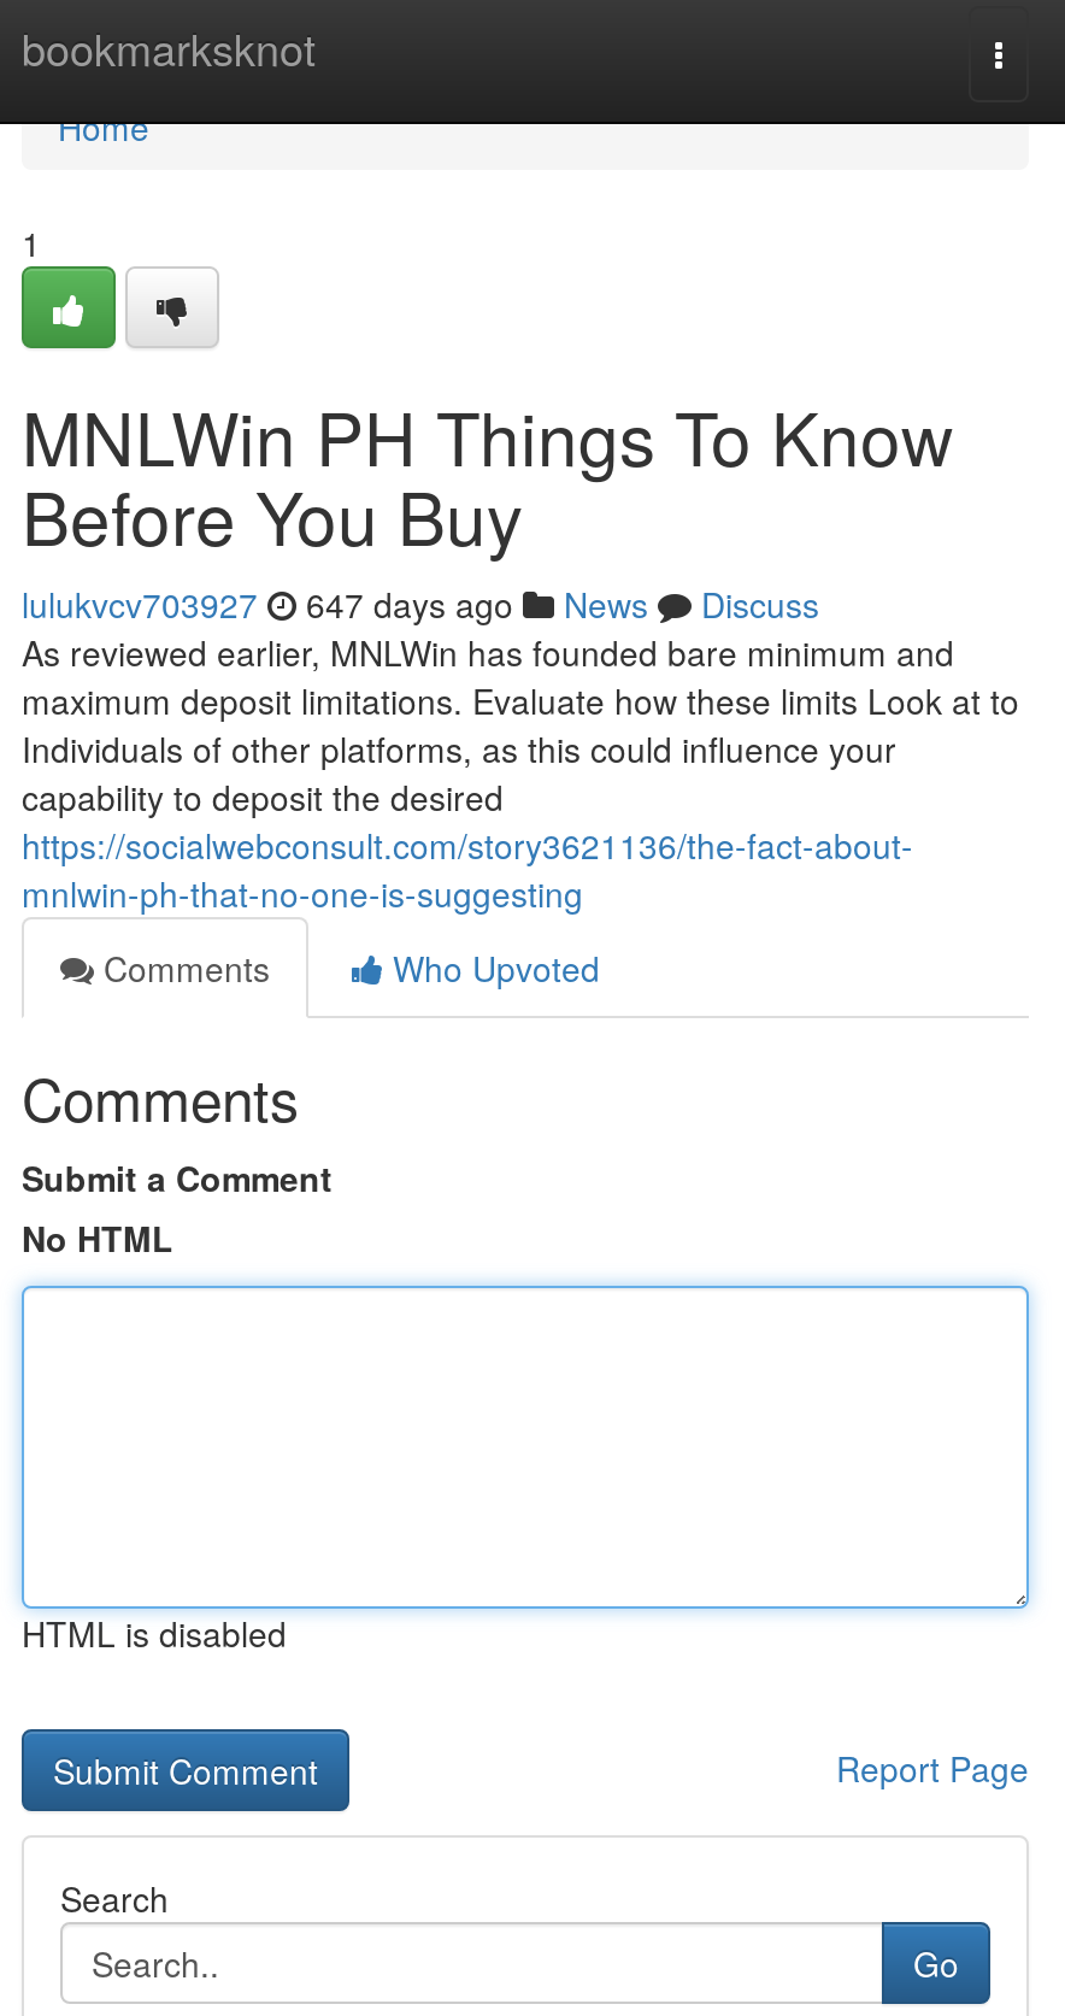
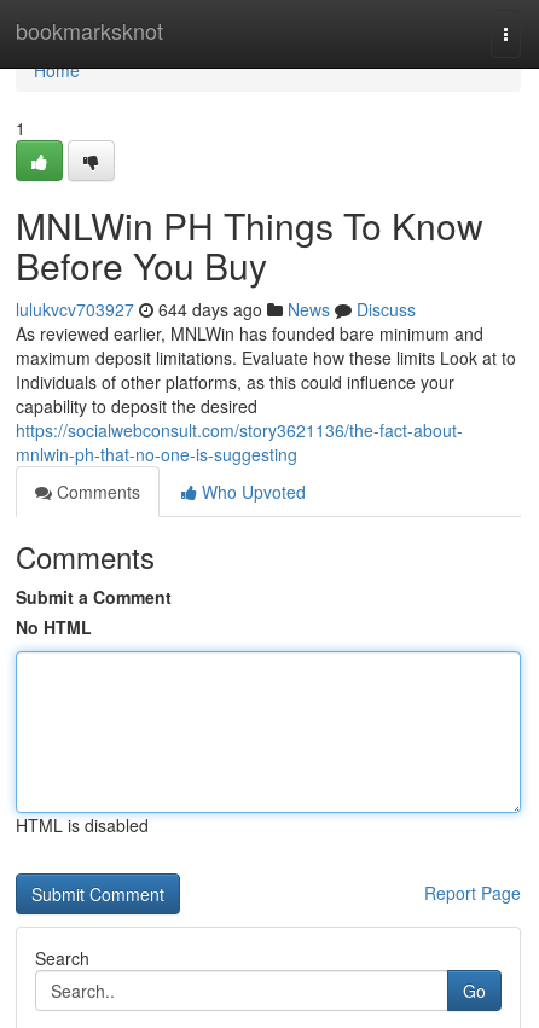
[22,580,819,628] lulukvcv703927 647 days ago News Discuss -> [16,297,416,321] lulukvcv703927 644 days ago News Discuss

